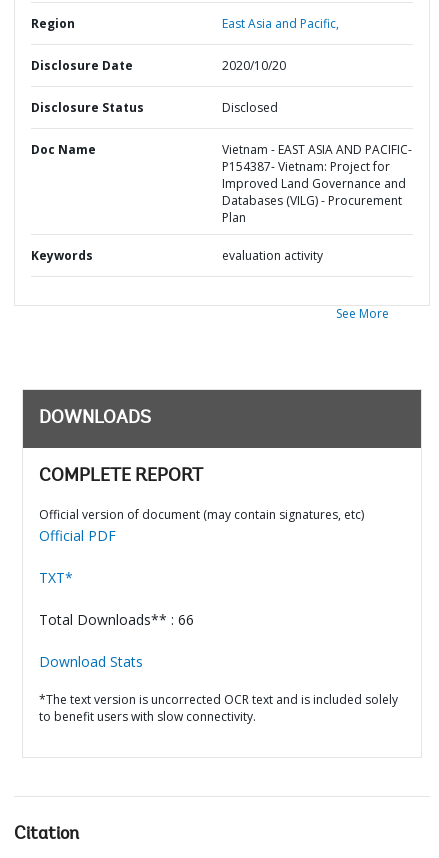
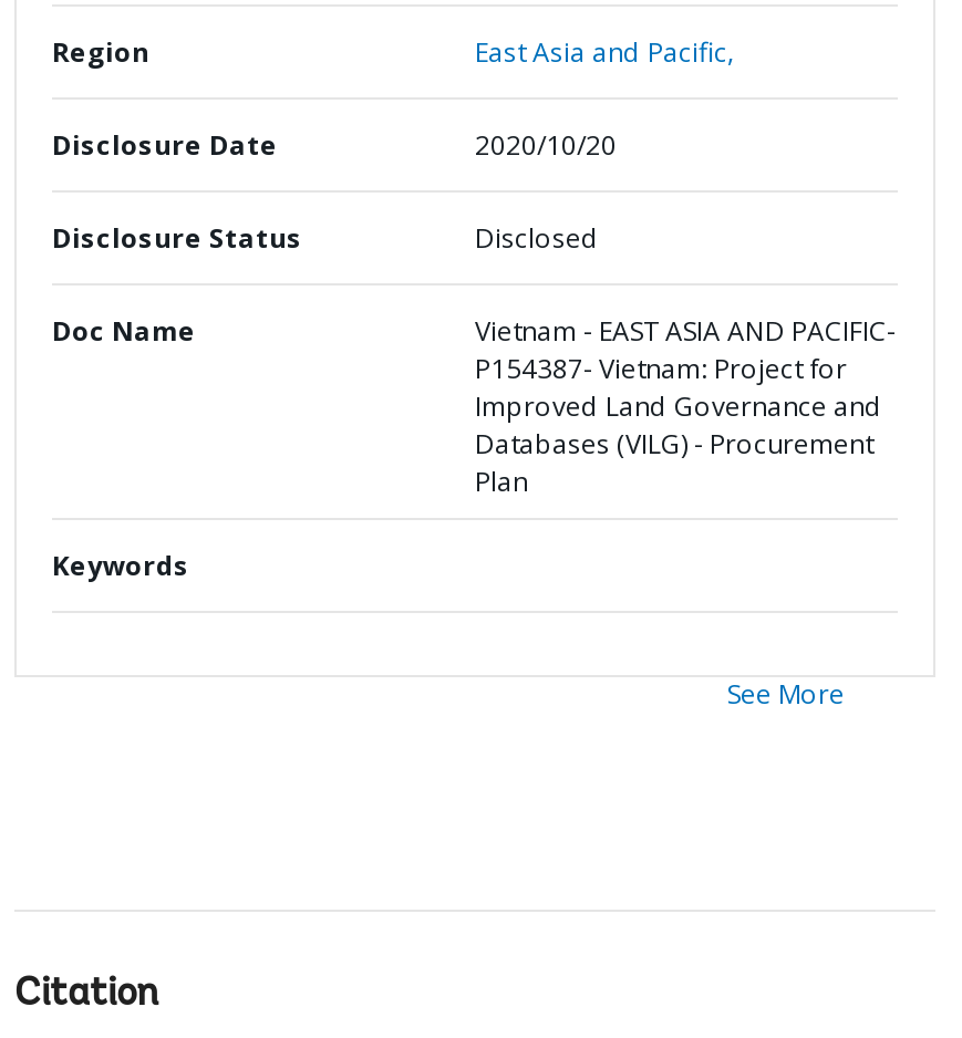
[222,247,323,264] evaluation activity -> none
[39,410,398,725] DOWNLOADS | COMPLETE REPORT | Official version of document (may contain signatures, etc) | Official PDF | TXT* | Total Downloads** : 66 | Download Stats | *The text version is uncorrected OCR text and is included solely | to benefit users with slow connectivity. -> none

